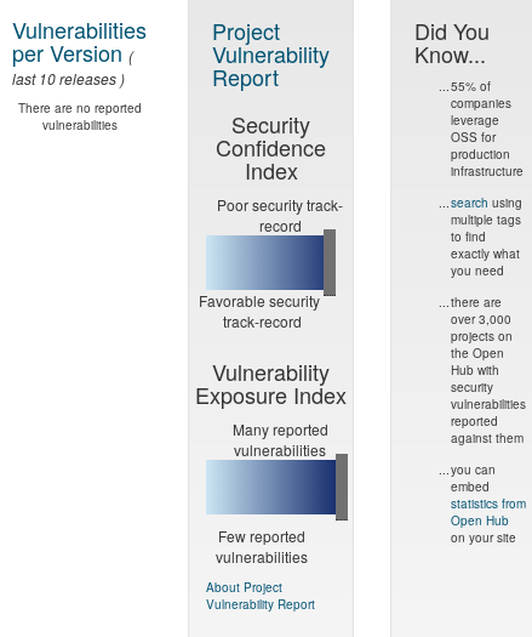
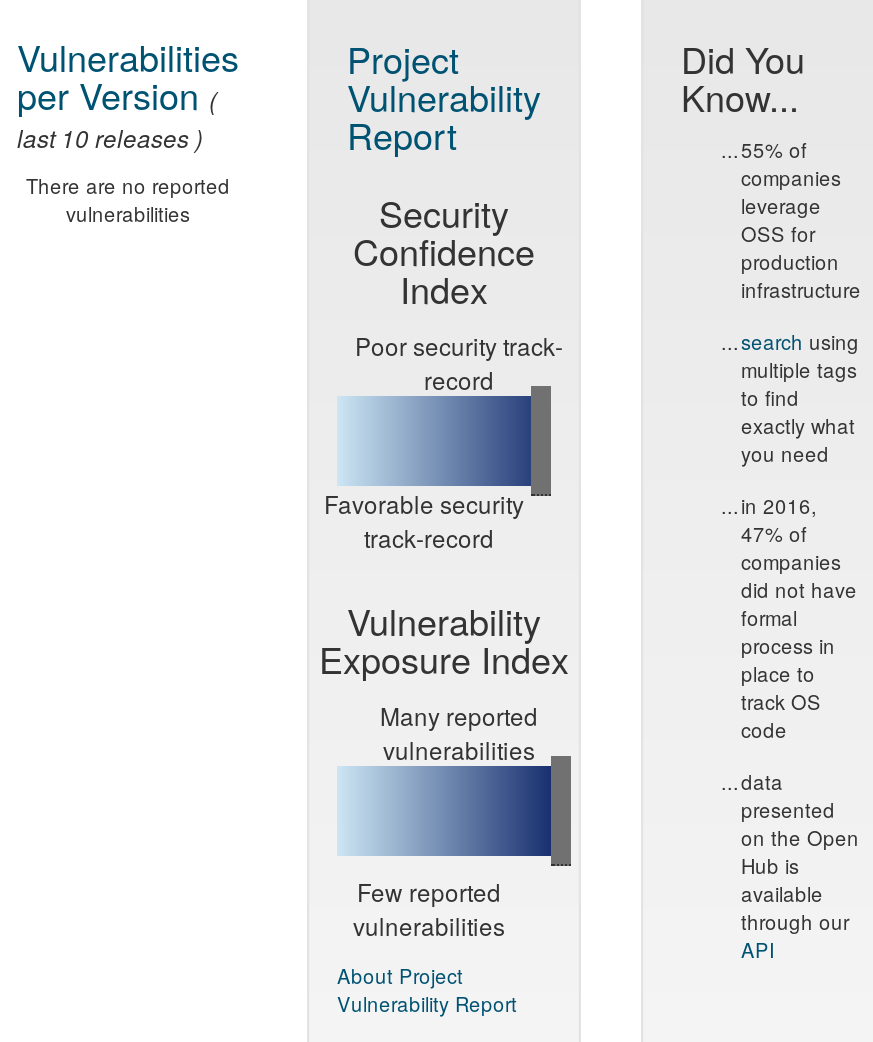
[439,294,526,447] ... there are | over 3,000 | projects on | the Open | Hub with | security | vulnerabilities | reported | against them -> [721,492,857,744] ... in 2016, | 47% of | companies | did not have | formal | process in | place to | track OS | code
[439,461,526,546] ...you can | embed | statistics from | Open Hub | on your site -> [721,768,859,964] ...data | presented | on the Open | Hub is | available | through our | API

